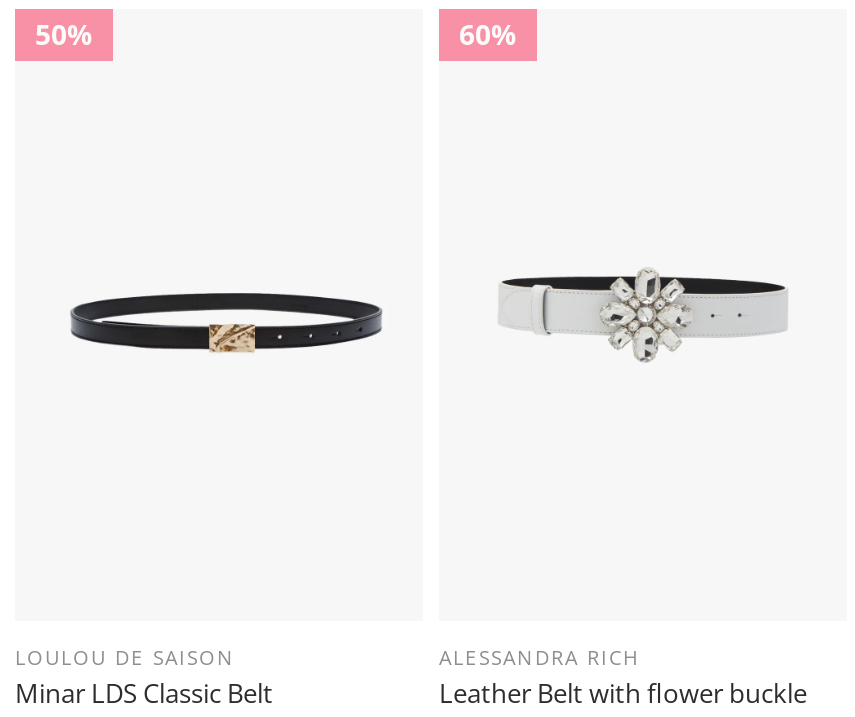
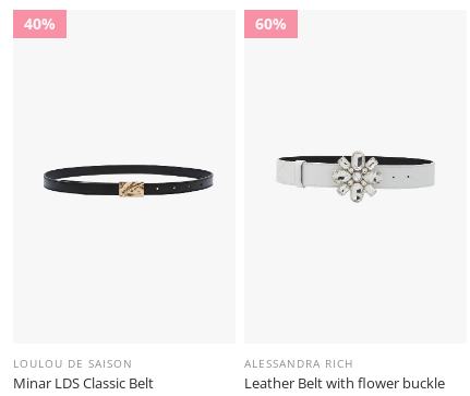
[35,15,93,53] 50% -> [24,13,56,34] 40%

